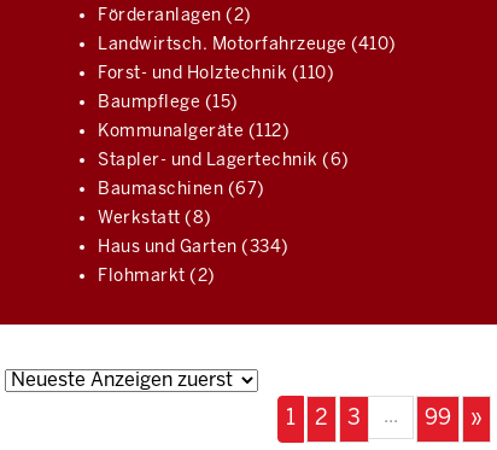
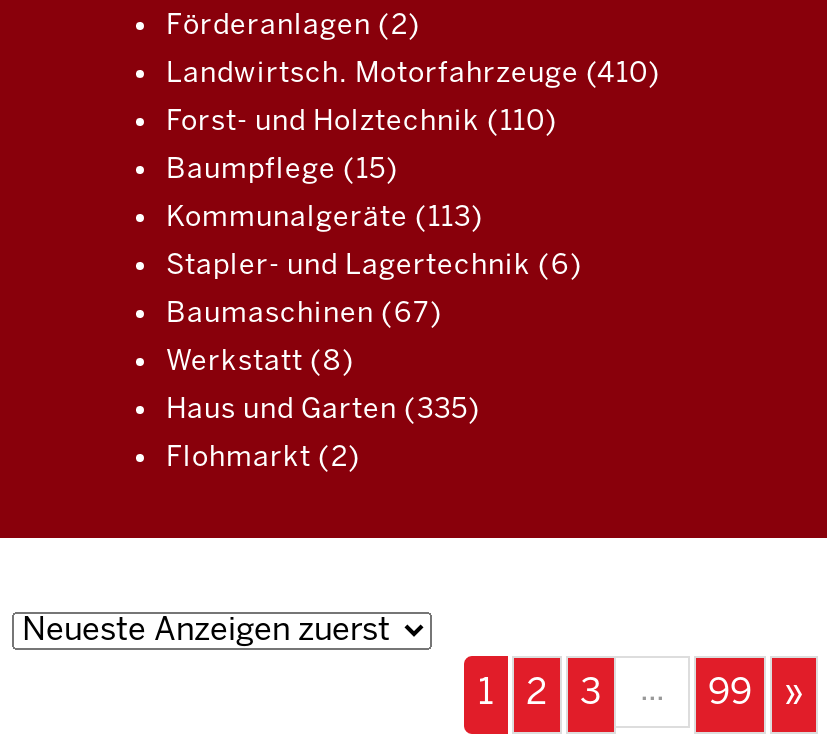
[98,124,290,140] Kommunalgeräte (112) -> [166,205,484,231] Kommunalgeräte (113)
[98,240,289,255] Haus und Garten (334) -> [166,397,481,423] Haus und Garten (335)

